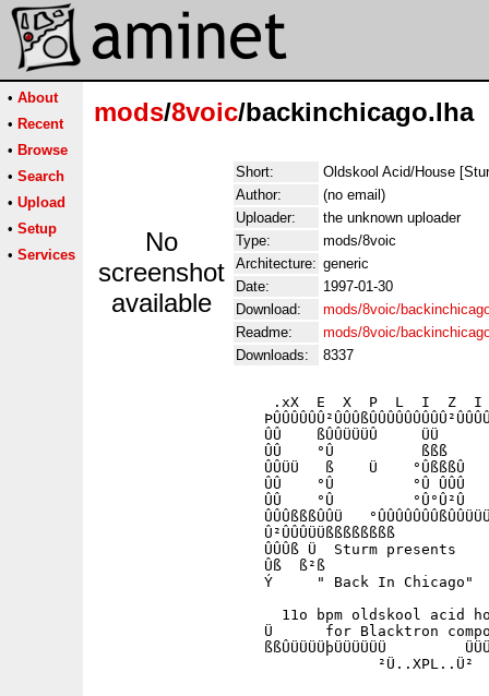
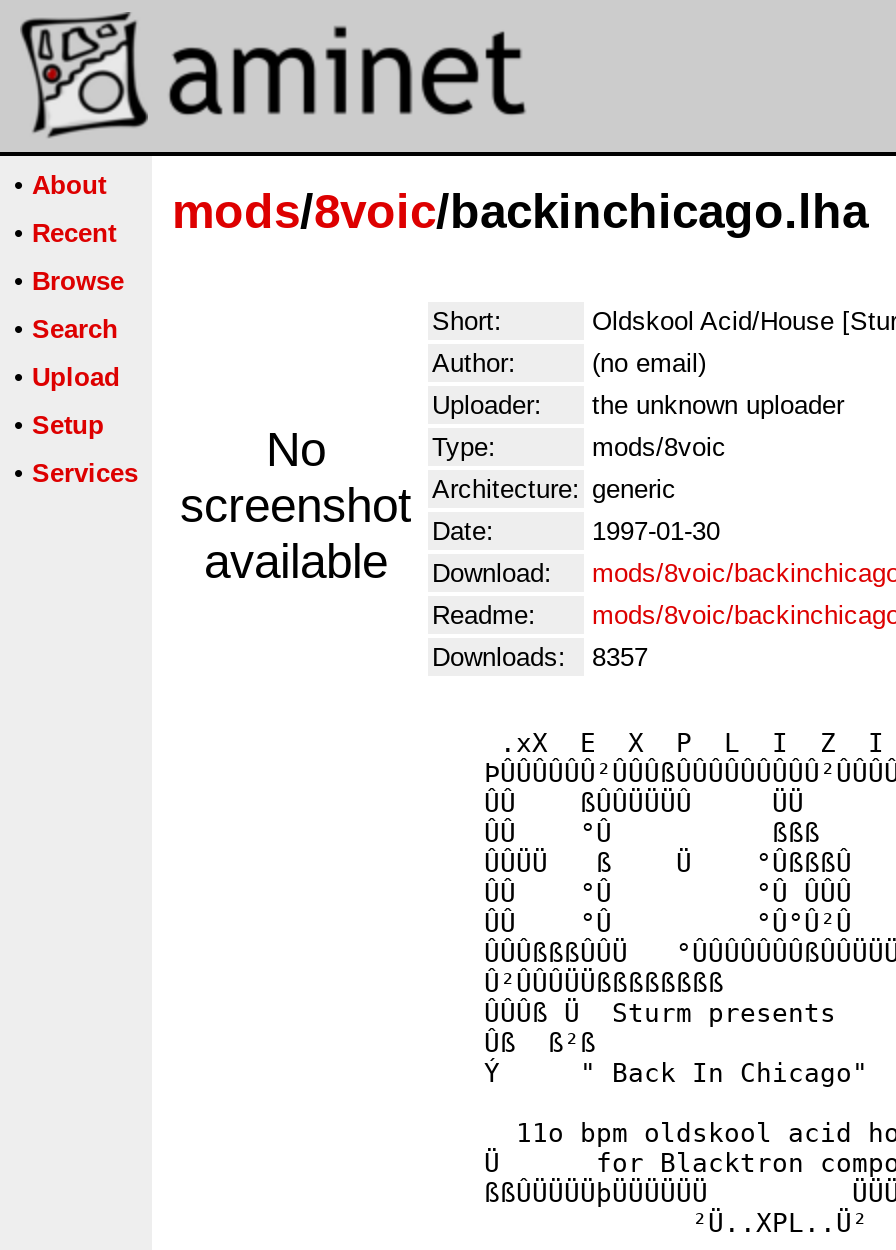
[236,347,354,363] Downloads: 8337 -> [432,642,648,672] Downloads: 8357

